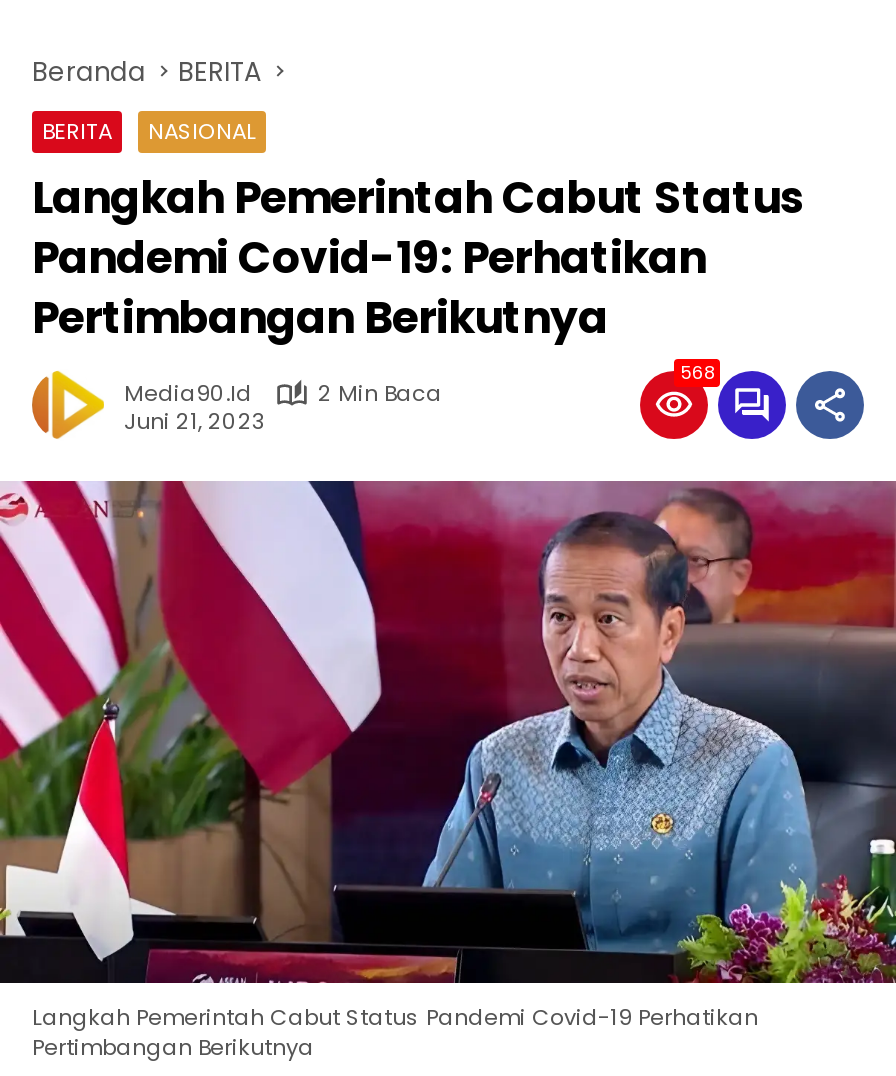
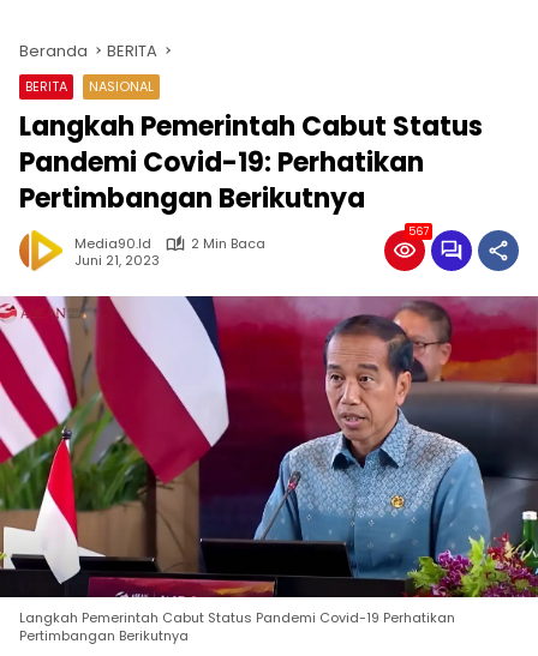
[680,361,714,385] 568 -> [408,224,429,239] 567

